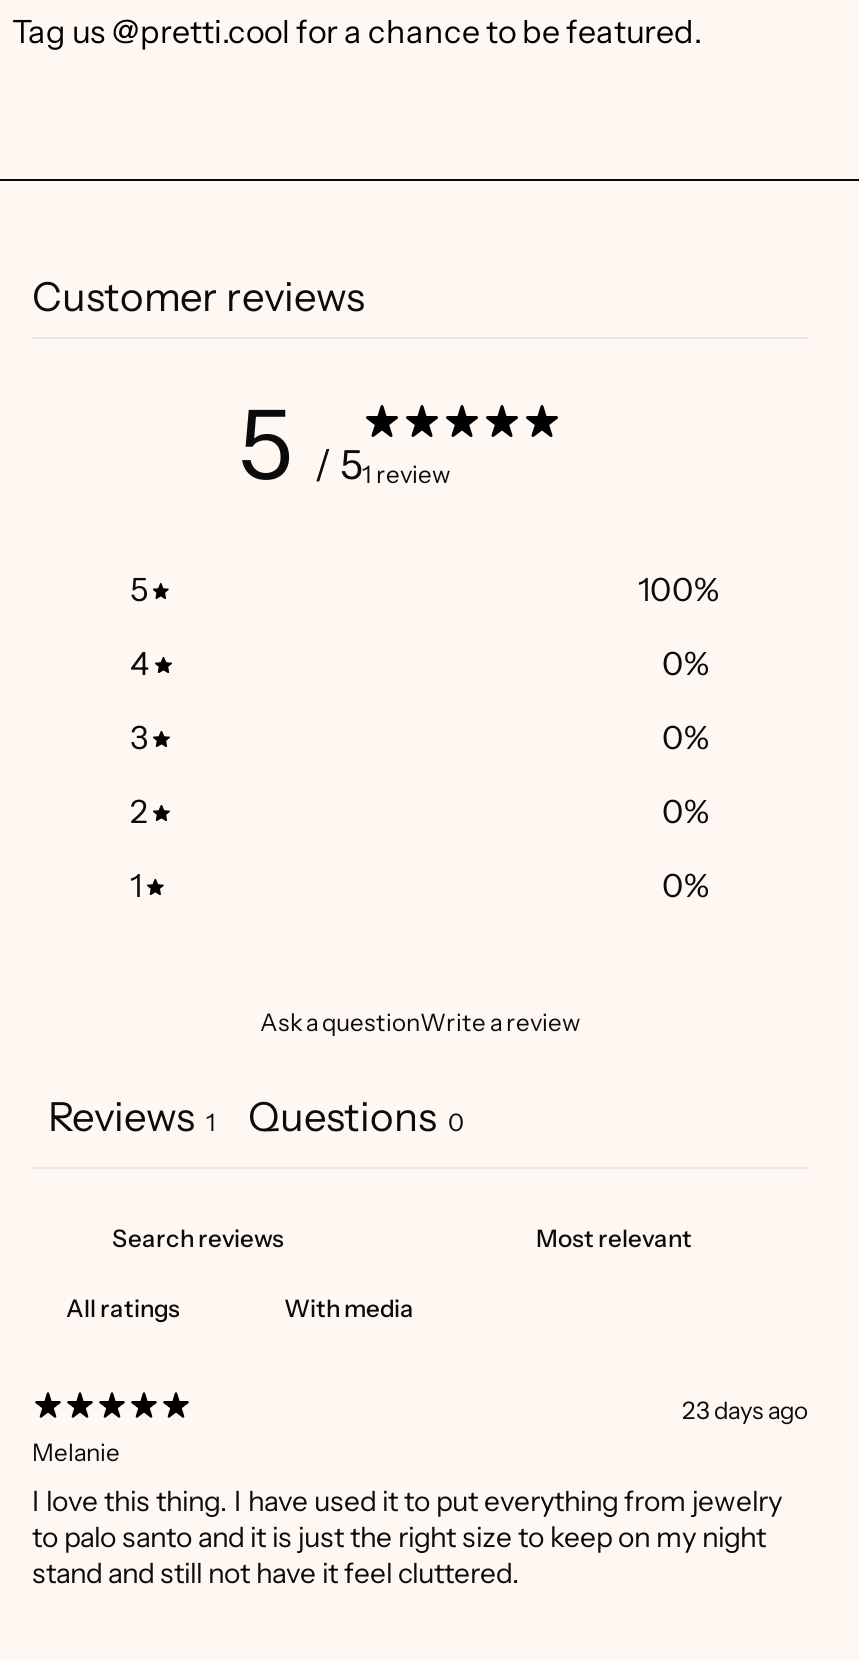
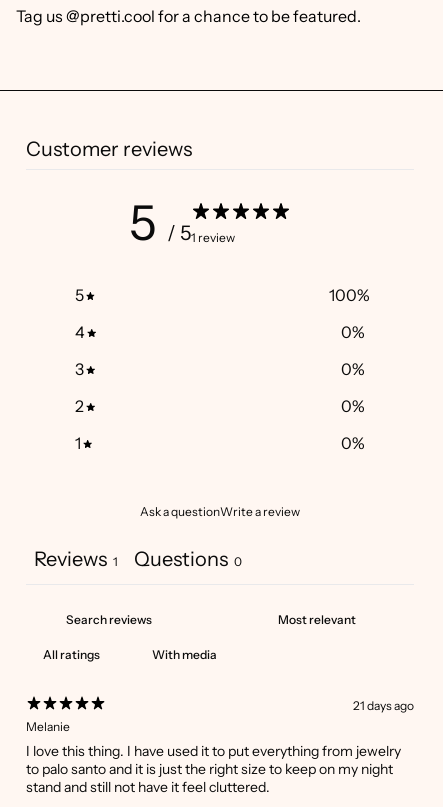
[682,1395,808,1425] 23 days ago -> [353,698,414,713] 21 days ago

